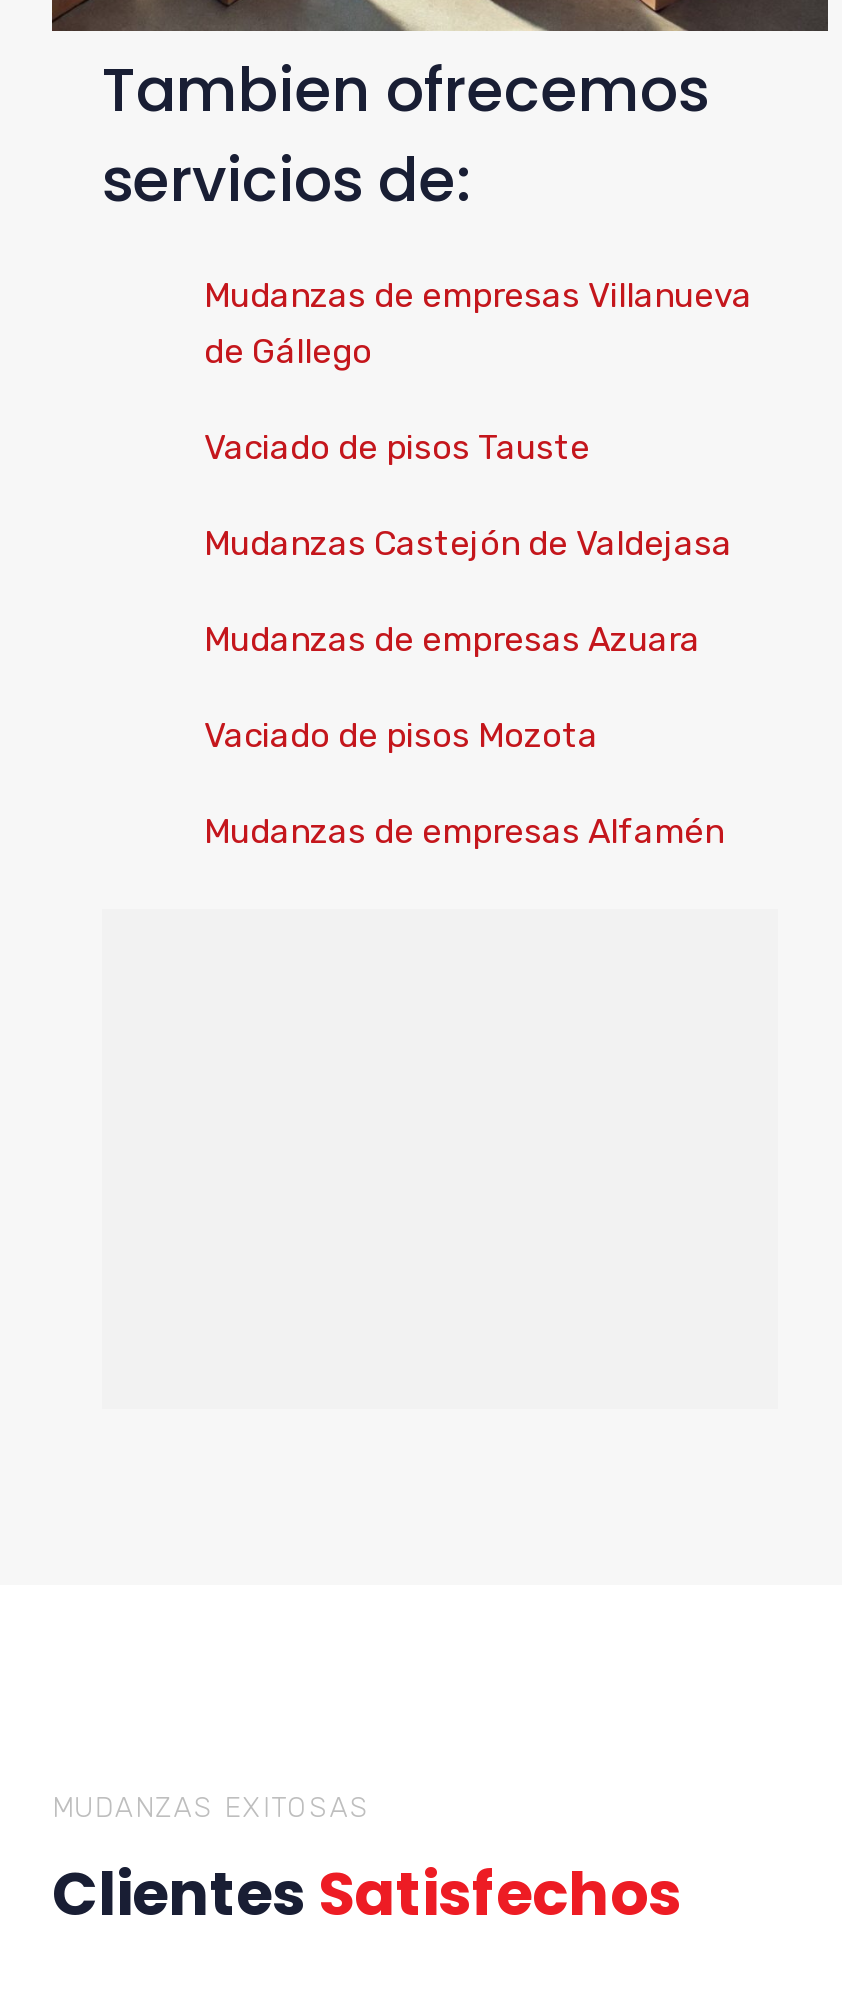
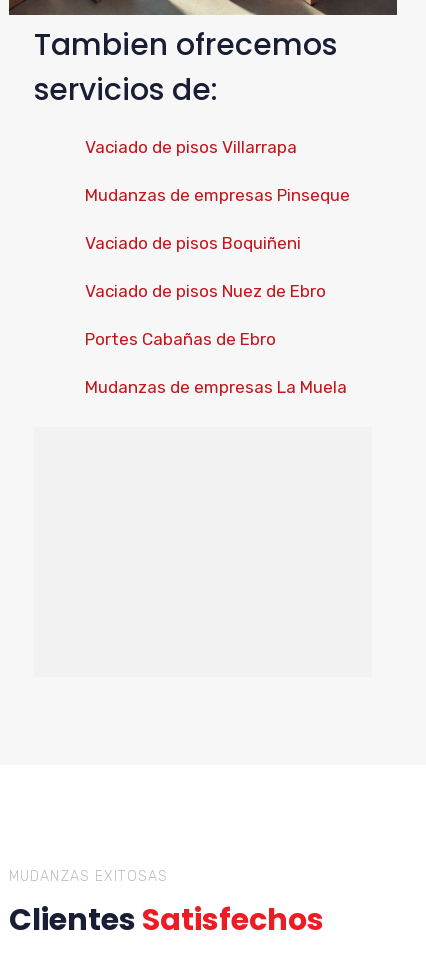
[204,274,752,370] Mudanzas de empresas Villanueva | de Gállego -> [85,137,297,157] Vaciado de pisos Villarrapa
[204,426,590,466] Vaciado de pisos Tauste -> [85,185,350,205] Mudanzas de empresas Pinseque
[204,522,732,562] Mudanzas Castejón de Valdejasa -> [85,233,301,253] Vaciado de pisos Boquiñeni
[204,618,700,658] Mudanzas de empresas Azuara -> [85,281,326,301] Vaciado de pisos Nuez de Ebro
[204,714,598,754] Vaciado de pisos Mozota -> [85,329,276,349] Portes Cabañas de Ebro
[204,810,724,850] Mudanzas de empresas Alfamén -> [85,377,347,397] Mudanzas de empresas La Muela

